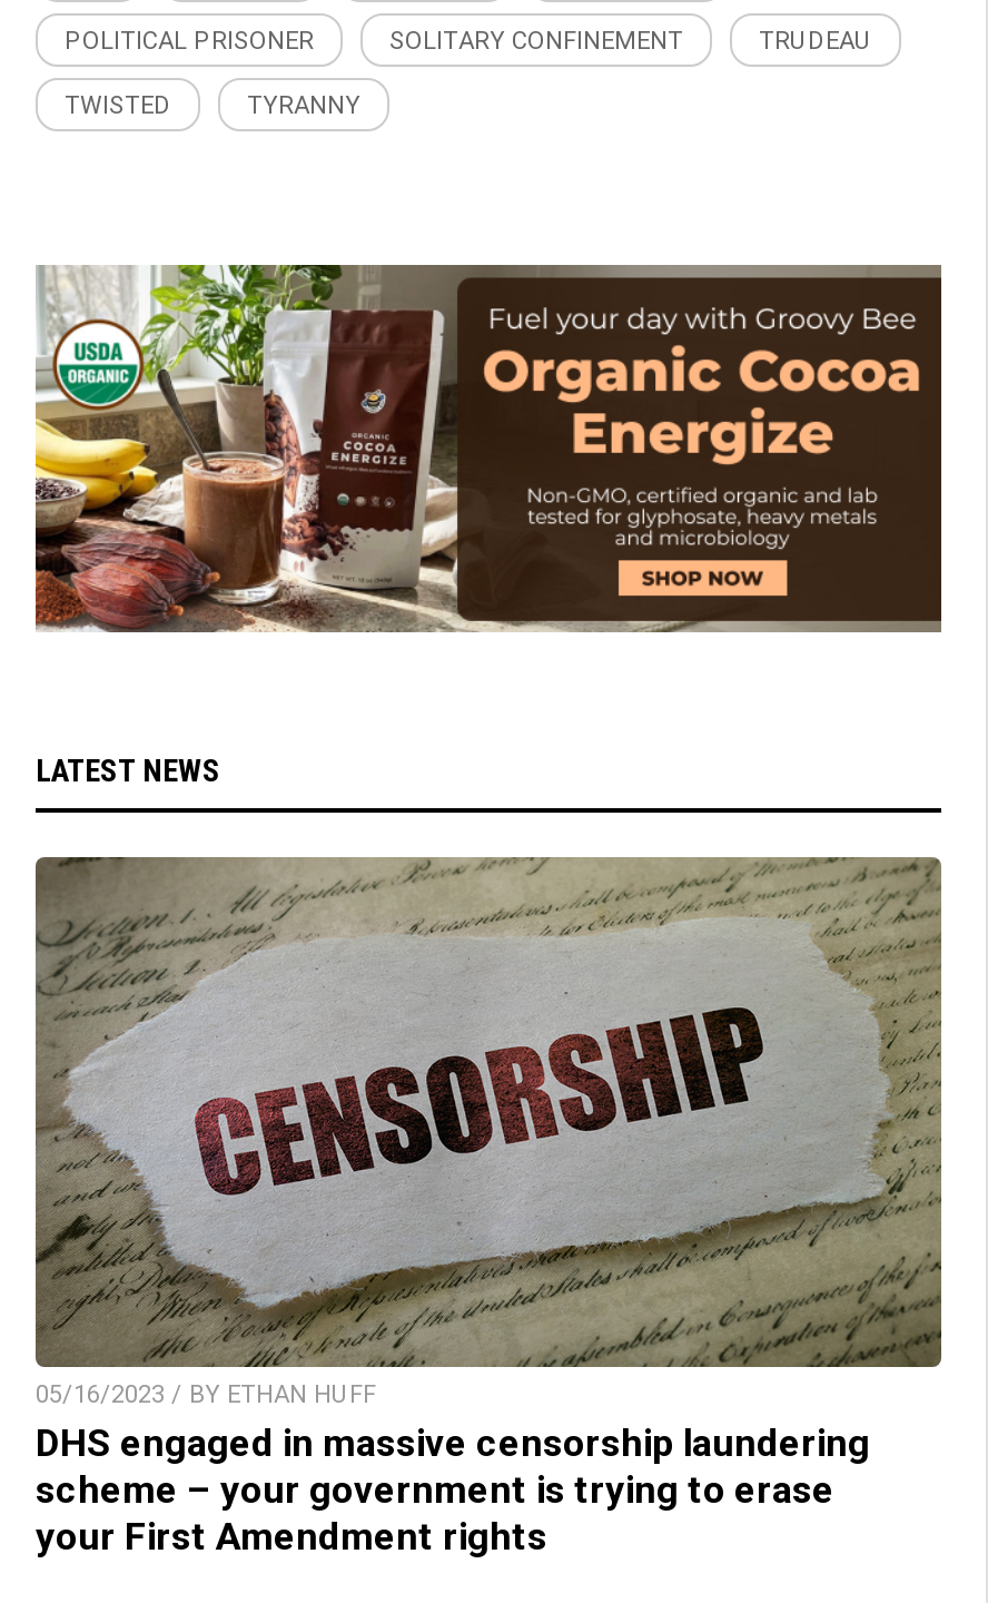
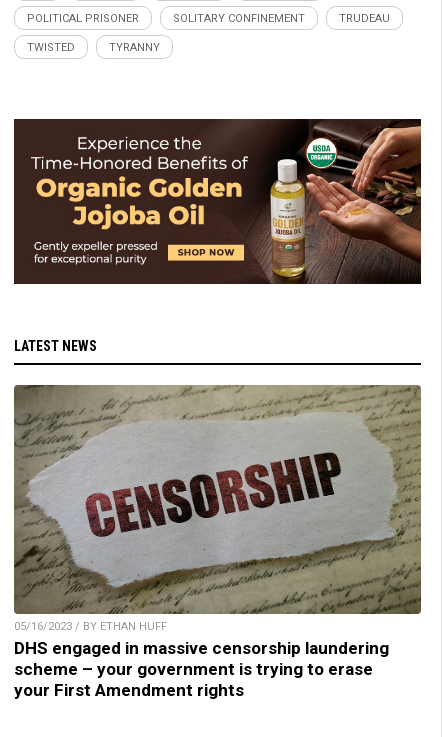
[33,263,943,635] [image] -> [13,118,422,285] [image]

